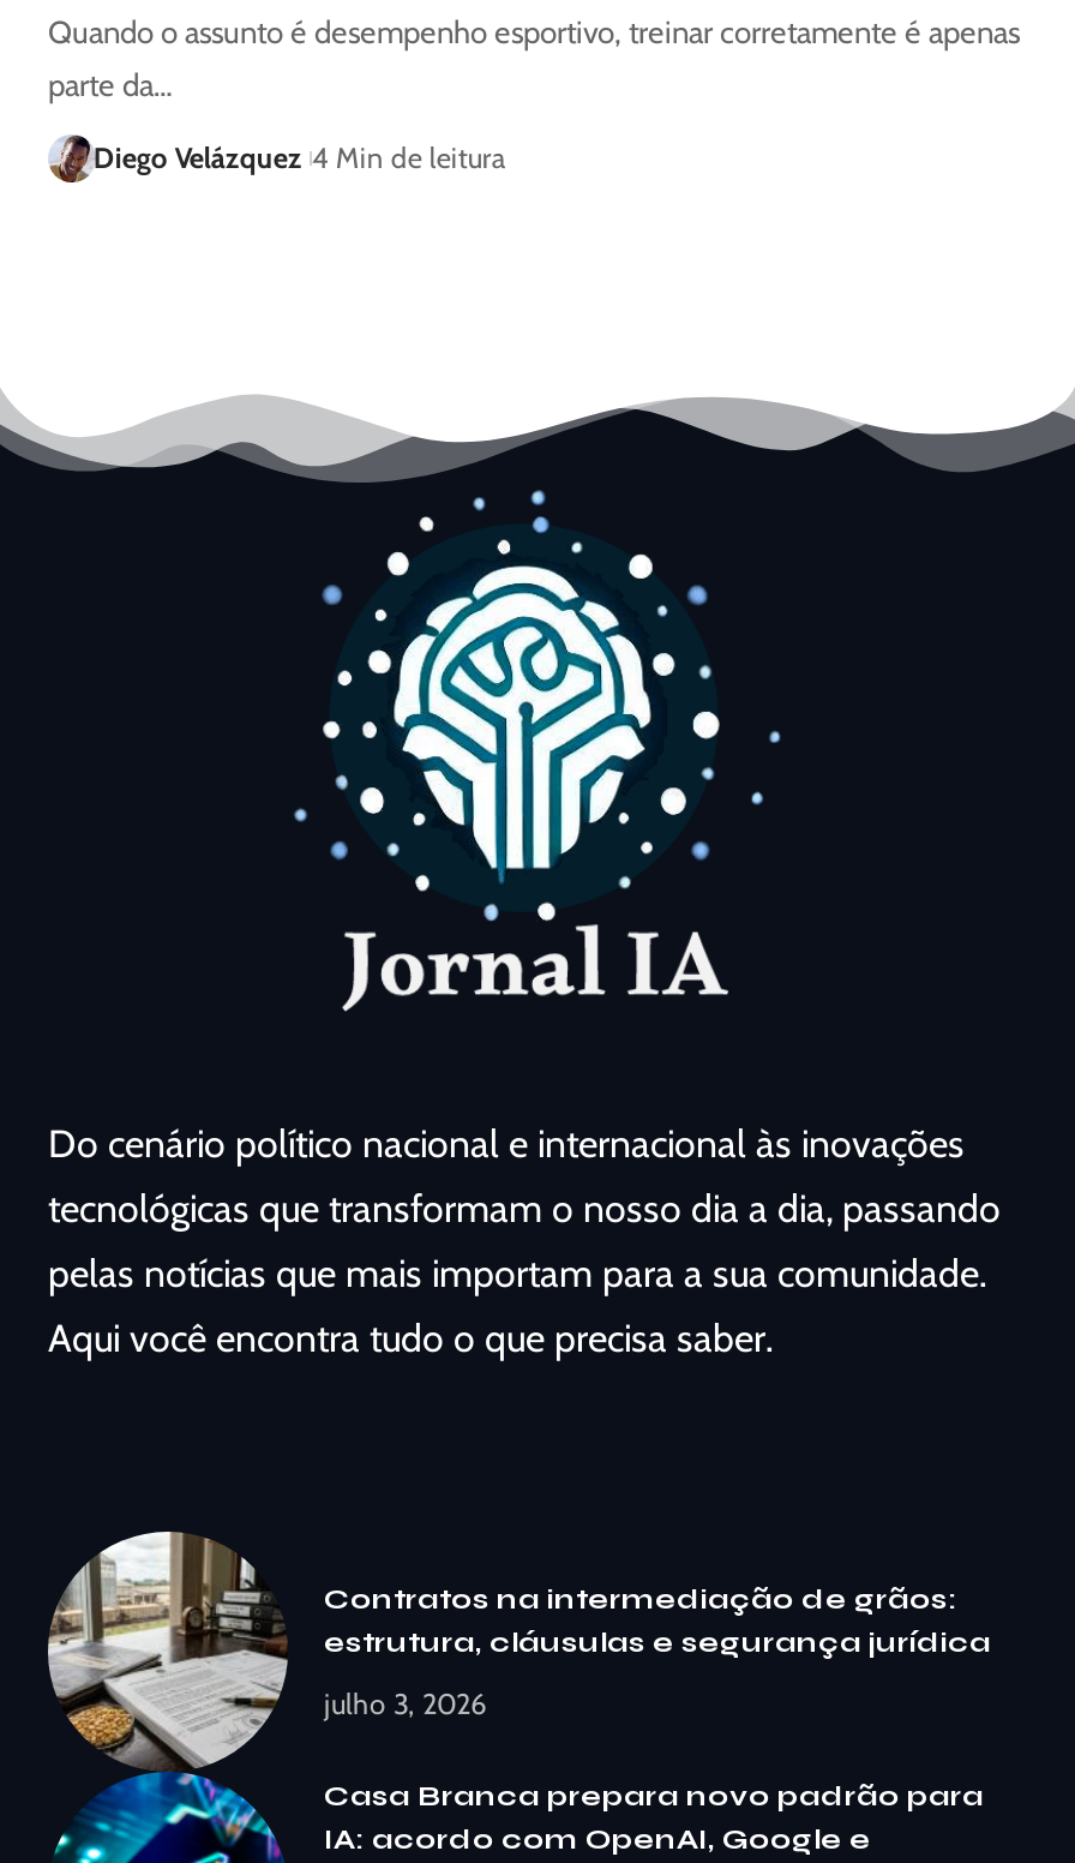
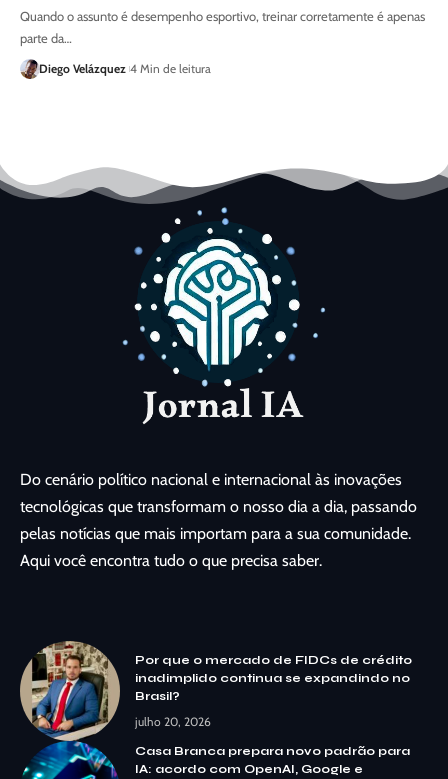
[48,1529,991,1772] [image] | Contratos na intermediação de grãos: | estrutura, cláusulas e segurança jurídica -> [20,640,412,742] [image] | Por que o mercado de FIDCs de crédito | inadimplido continua se expandindo no | Brasil?
[324,1685,487,1721] julho 3, 2026 -> [135,714,211,729] julho 20, 2026

